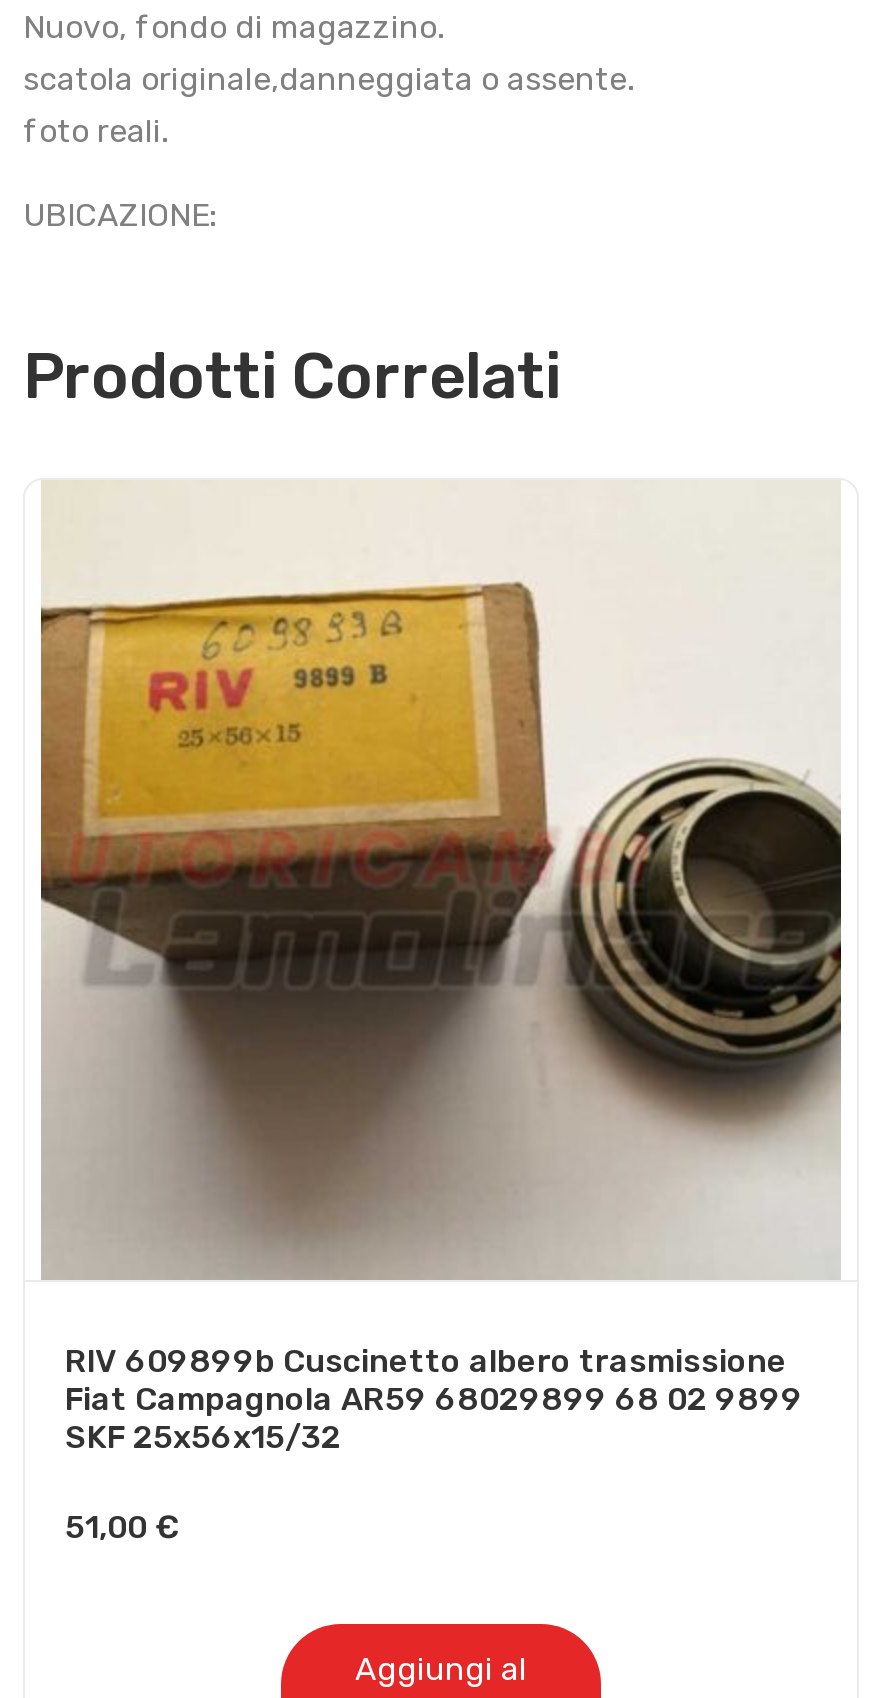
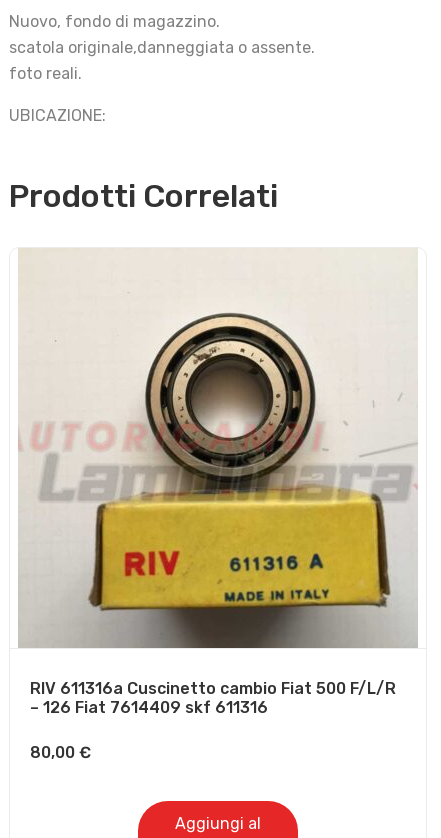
[39,580,843,1456] [image] | RIV 609899b Cuscinetto albero trasmissione | Fiat Campagnola AR59 68029899 68 02 9899 | SKF 25x56x15/32 -> [18,299,418,717] [image] | RIV 611316a Cuscinetto cambio Fiat 500 F/L/R | – 126 Fiat 7614409 skf 611316
[65,1508,179,1546] 51,00 € -> [30,743,91,762] 80,00 €

